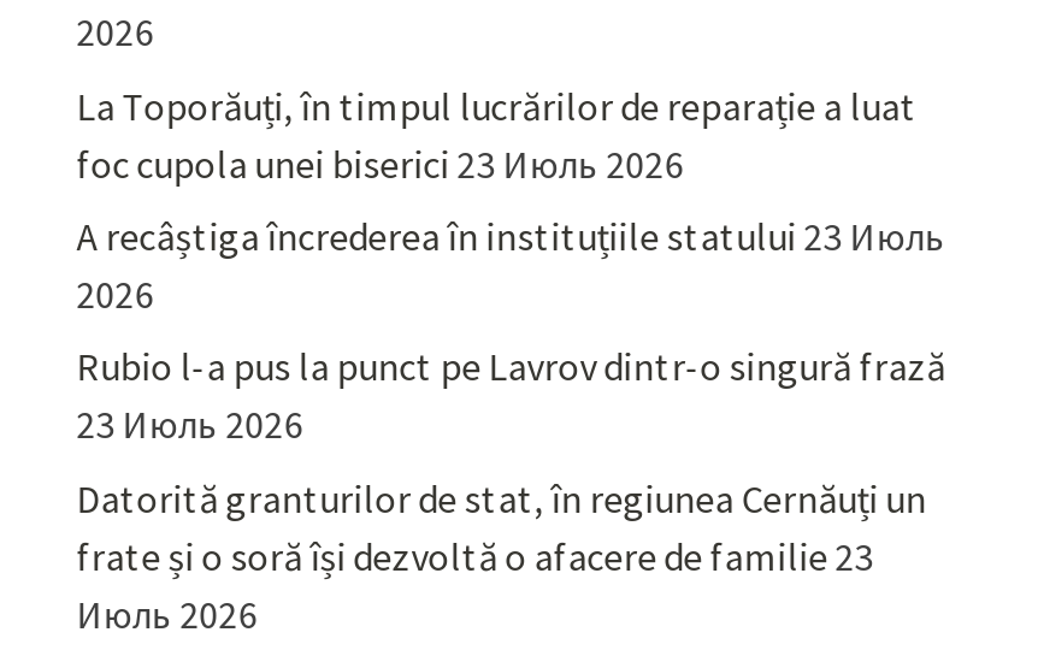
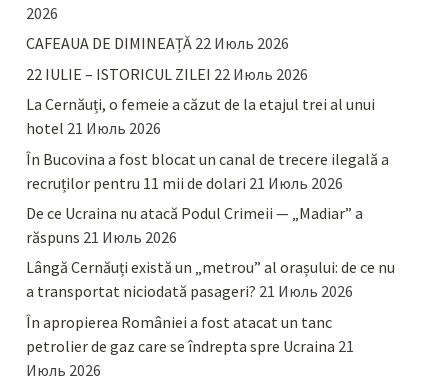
[76,80,946,579] La Toporăuți, în timpul lucrărilor de reparație a luat | foc cupola unei biserici 23 Июль 2026 | A recâștiga încrederea în instituțiile statului 23 Июль | 2026 | Rubio l-a pus la punct pe Lavrov dintr-o singură frază | 23 Июль 2026 | Datorită granturilor de stat, în regiunea Cernăuți un | frate și o soră își dezvoltă o afacere de familie 23 -> [26,33,395,356] CAFEAUA DE DIMINEAȚĂ 22 Июль 2026 | 22 IULIE – ISTORICUL ZILEI 22 Июль 2026 | La Cernăuți, o femeie a căzut de la etajul trei al unui | hotel 21 Июль 2026 | În Bucovina a fost blocat un canal de trecere ilegală a | recruților pentru 11 mii de dolari 21 Июль 2026 | De ce Ucraina nu atacă Podul Crimeii — „Madiar” a | răspuns 21 Июль 2026 | Lângă Cernăuți există un „metrou” al orașului: de ce nu | a transportat niciodată pasageri? 21 Июль 2026 | În apropierea României a fost atacat un tanc | petrolier de gaz care se îndrepta spre Ucraina 21

